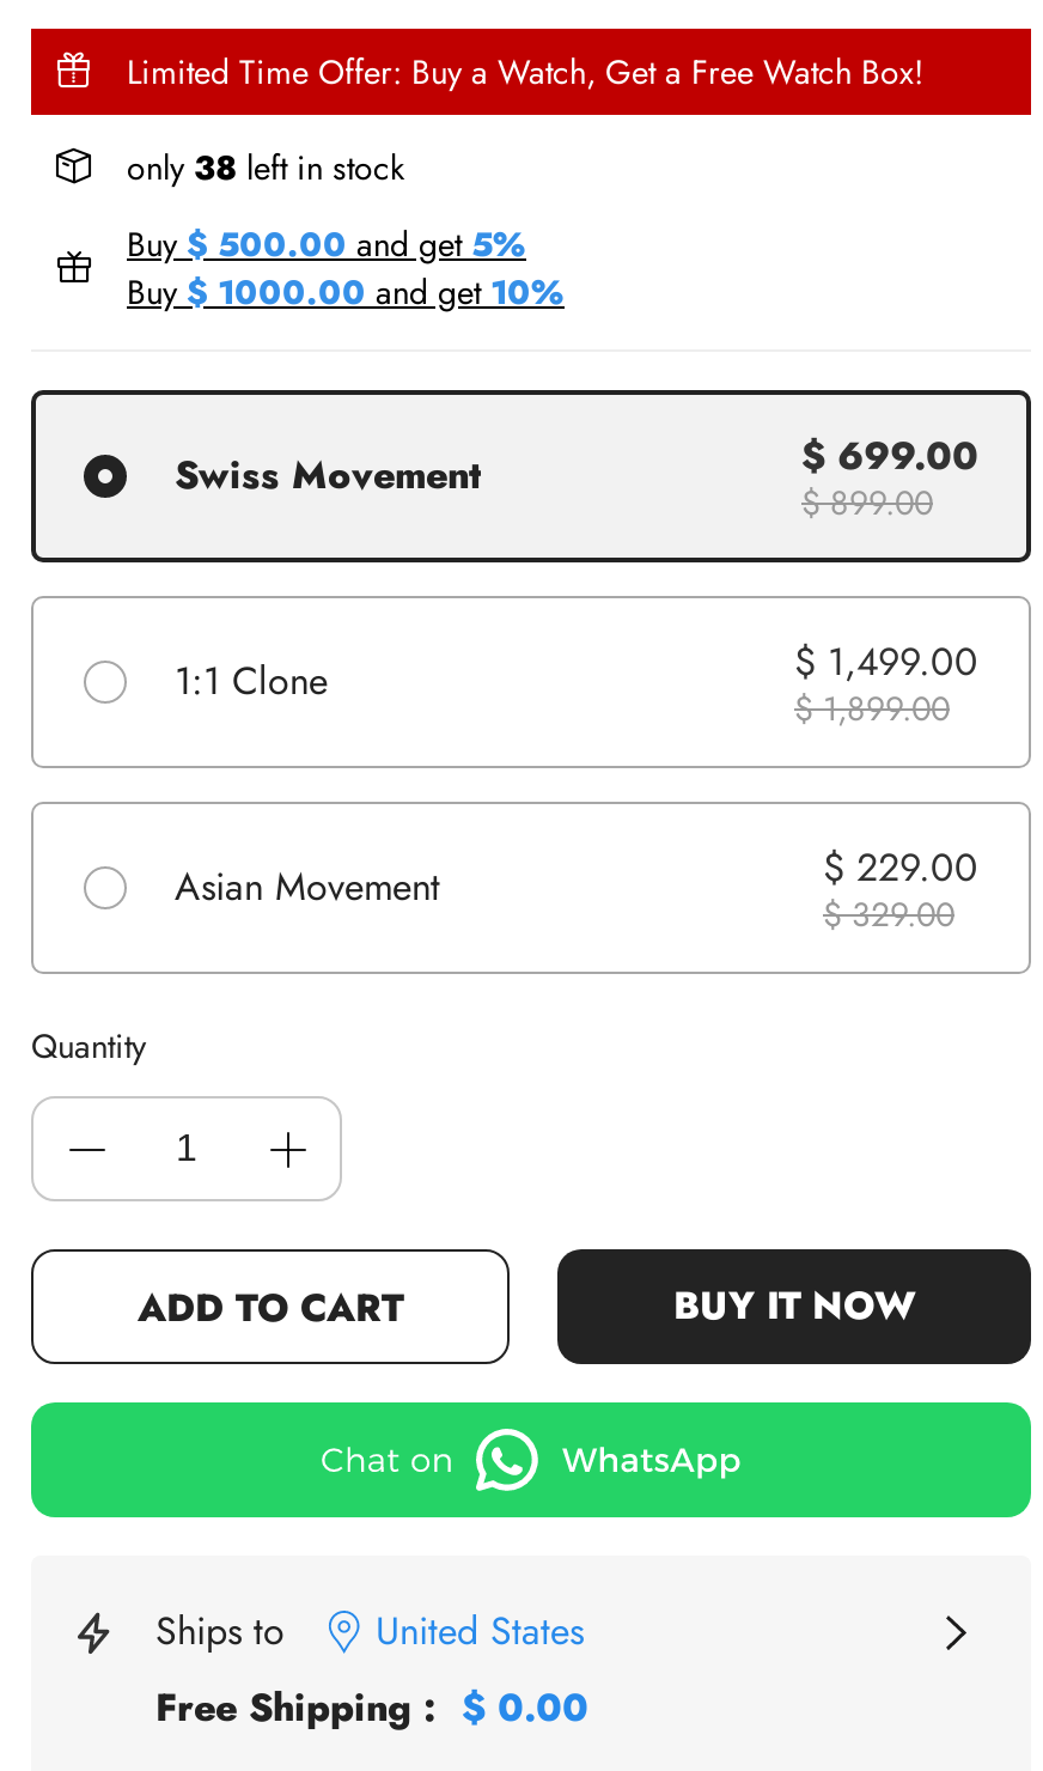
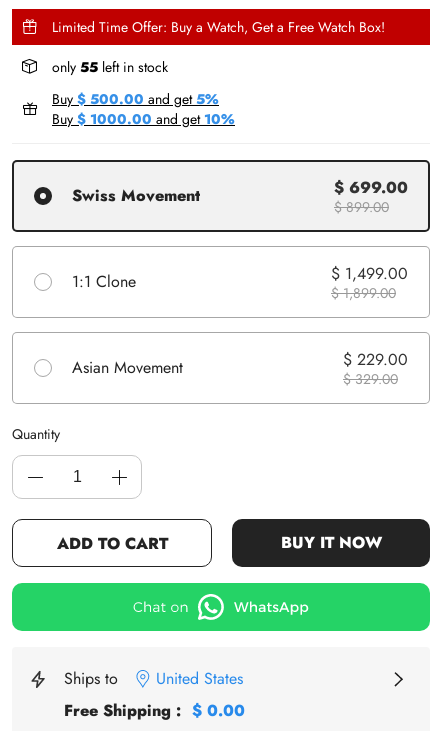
[127,144,404,191] only 38 left in stock -> [52,57,168,77] only 55 left in stock

